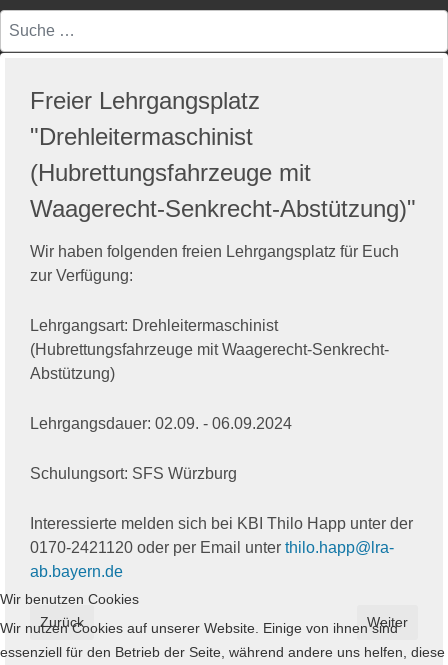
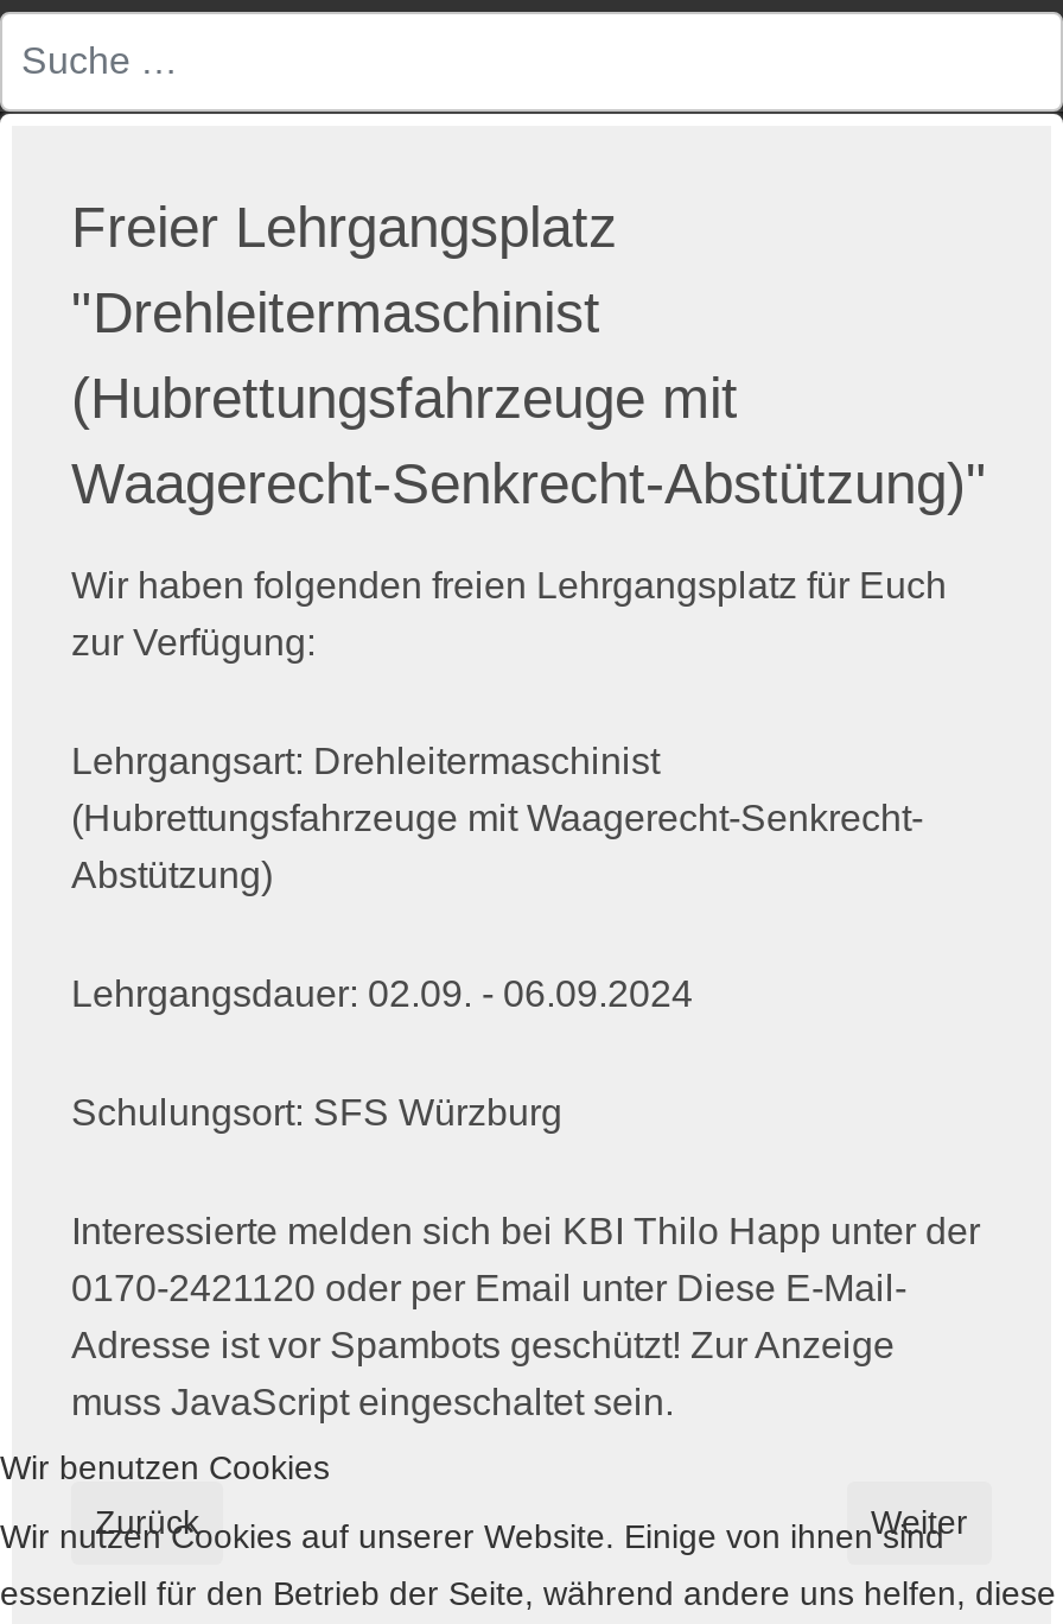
[30,539,394,580] 0170-2421120 oder per Email unter thilo.happ@lra- | ab.bayern.de -> [71,1268,906,1422] 0170-2421120 oder per Email unter Diese E-Mail- | Adresse ist vor Spambots geschützt! Zur Anzeige | muss JavaScript eingeschaltet sein.

